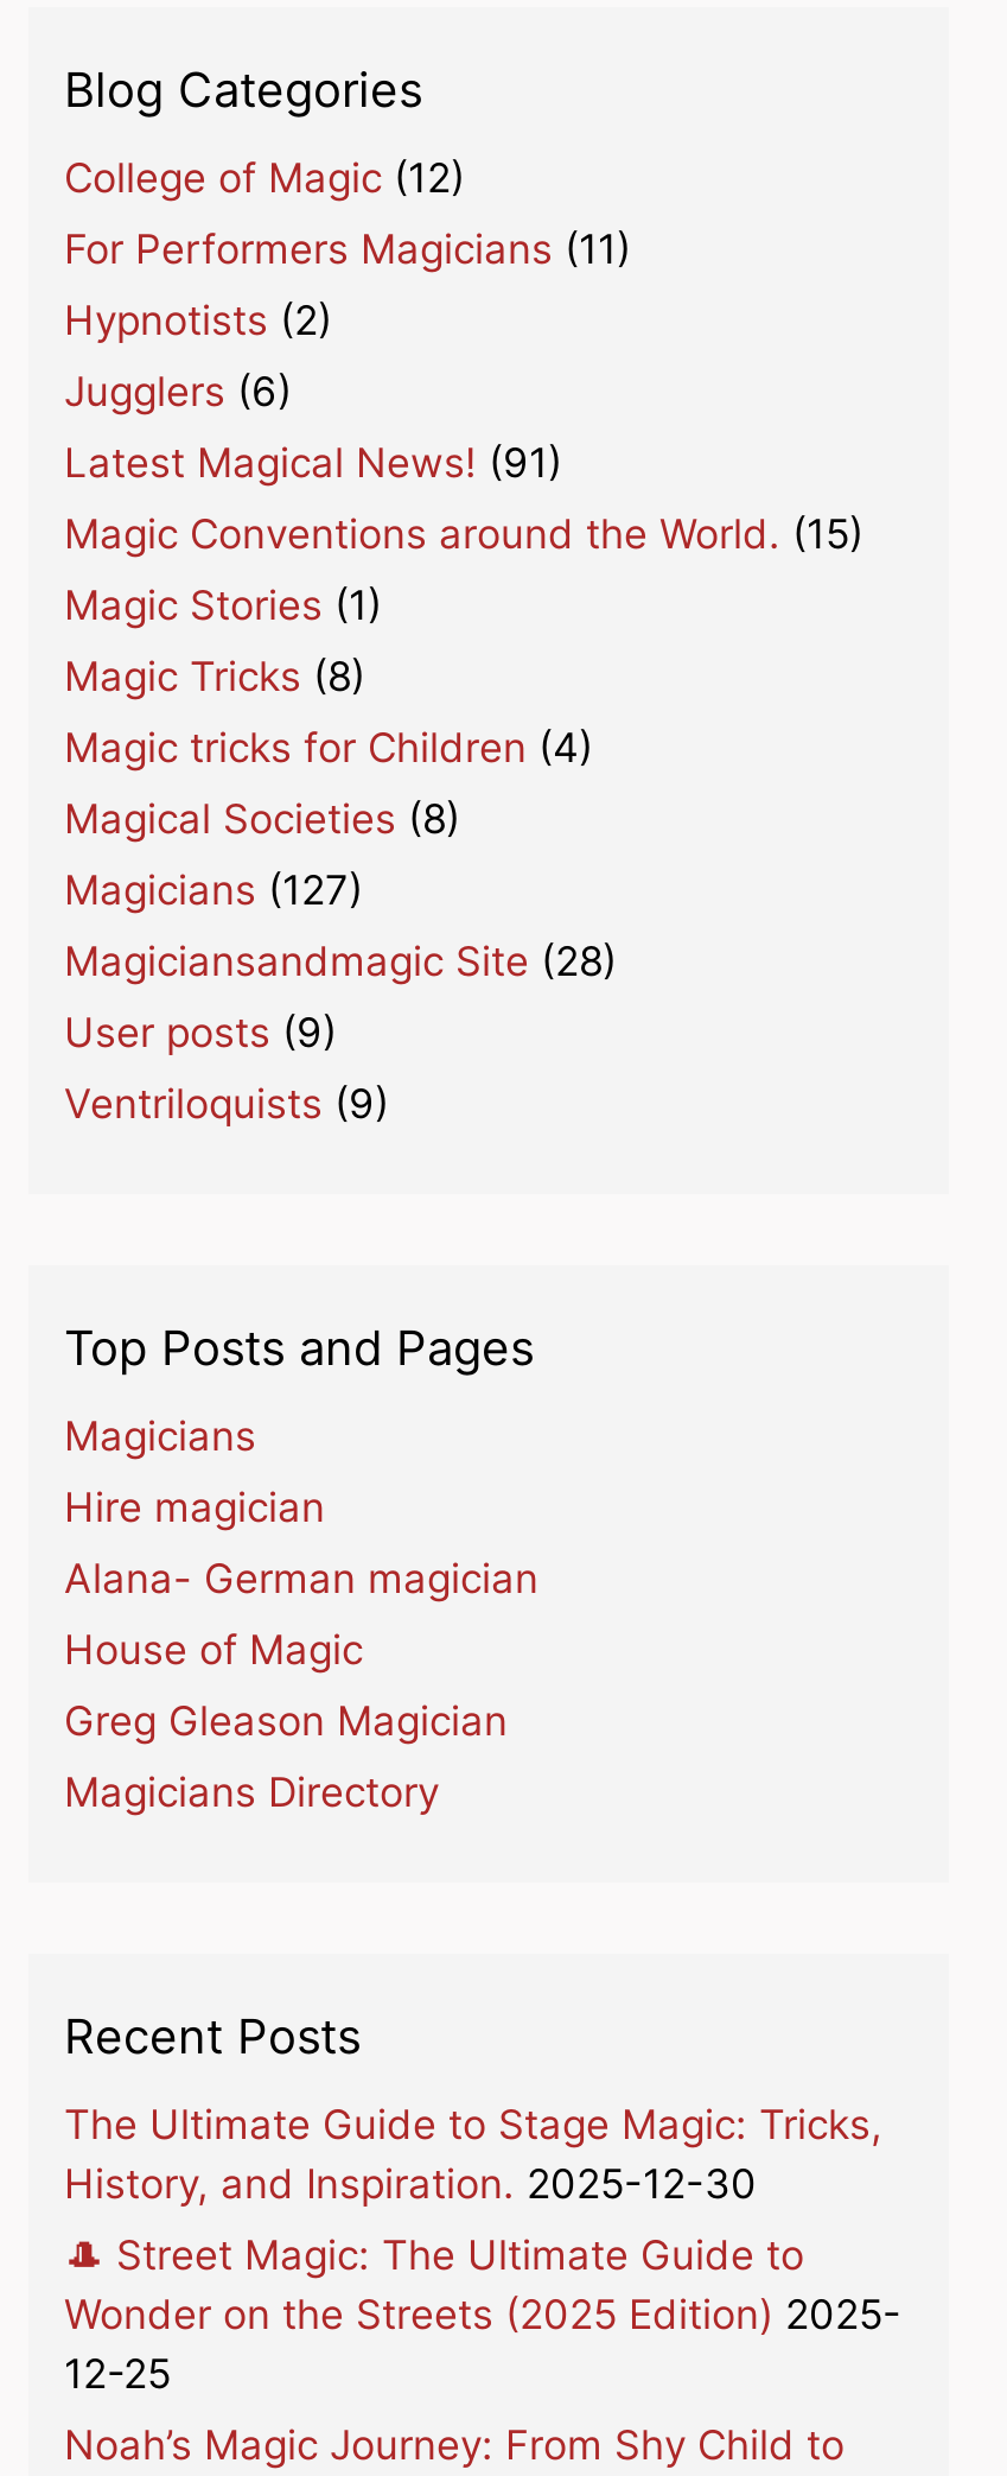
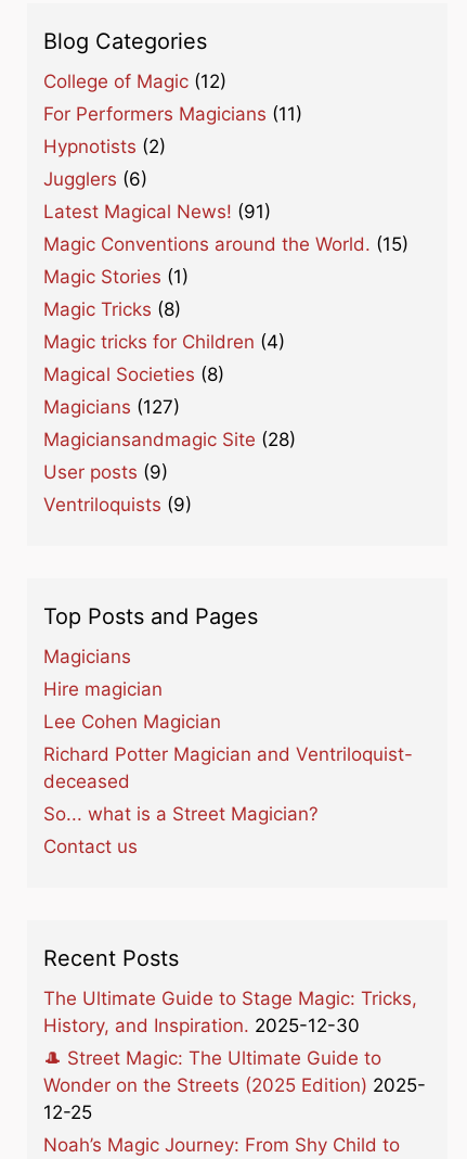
[64,1555,538,1602] Alana- German magician -> [43,711,221,732] Lee Cohen Magician
[64,1626,363,1673] House of Magic -> [43,743,413,792] Richard Potter Magician and Ventriloquist- | deceased
[64,1697,508,1745] Greg Gleason Magician -> [43,803,319,825] So... what is a Street Magician?
[64,1768,439,1816] Magicians Directory -> [43,836,138,857] Contact us

